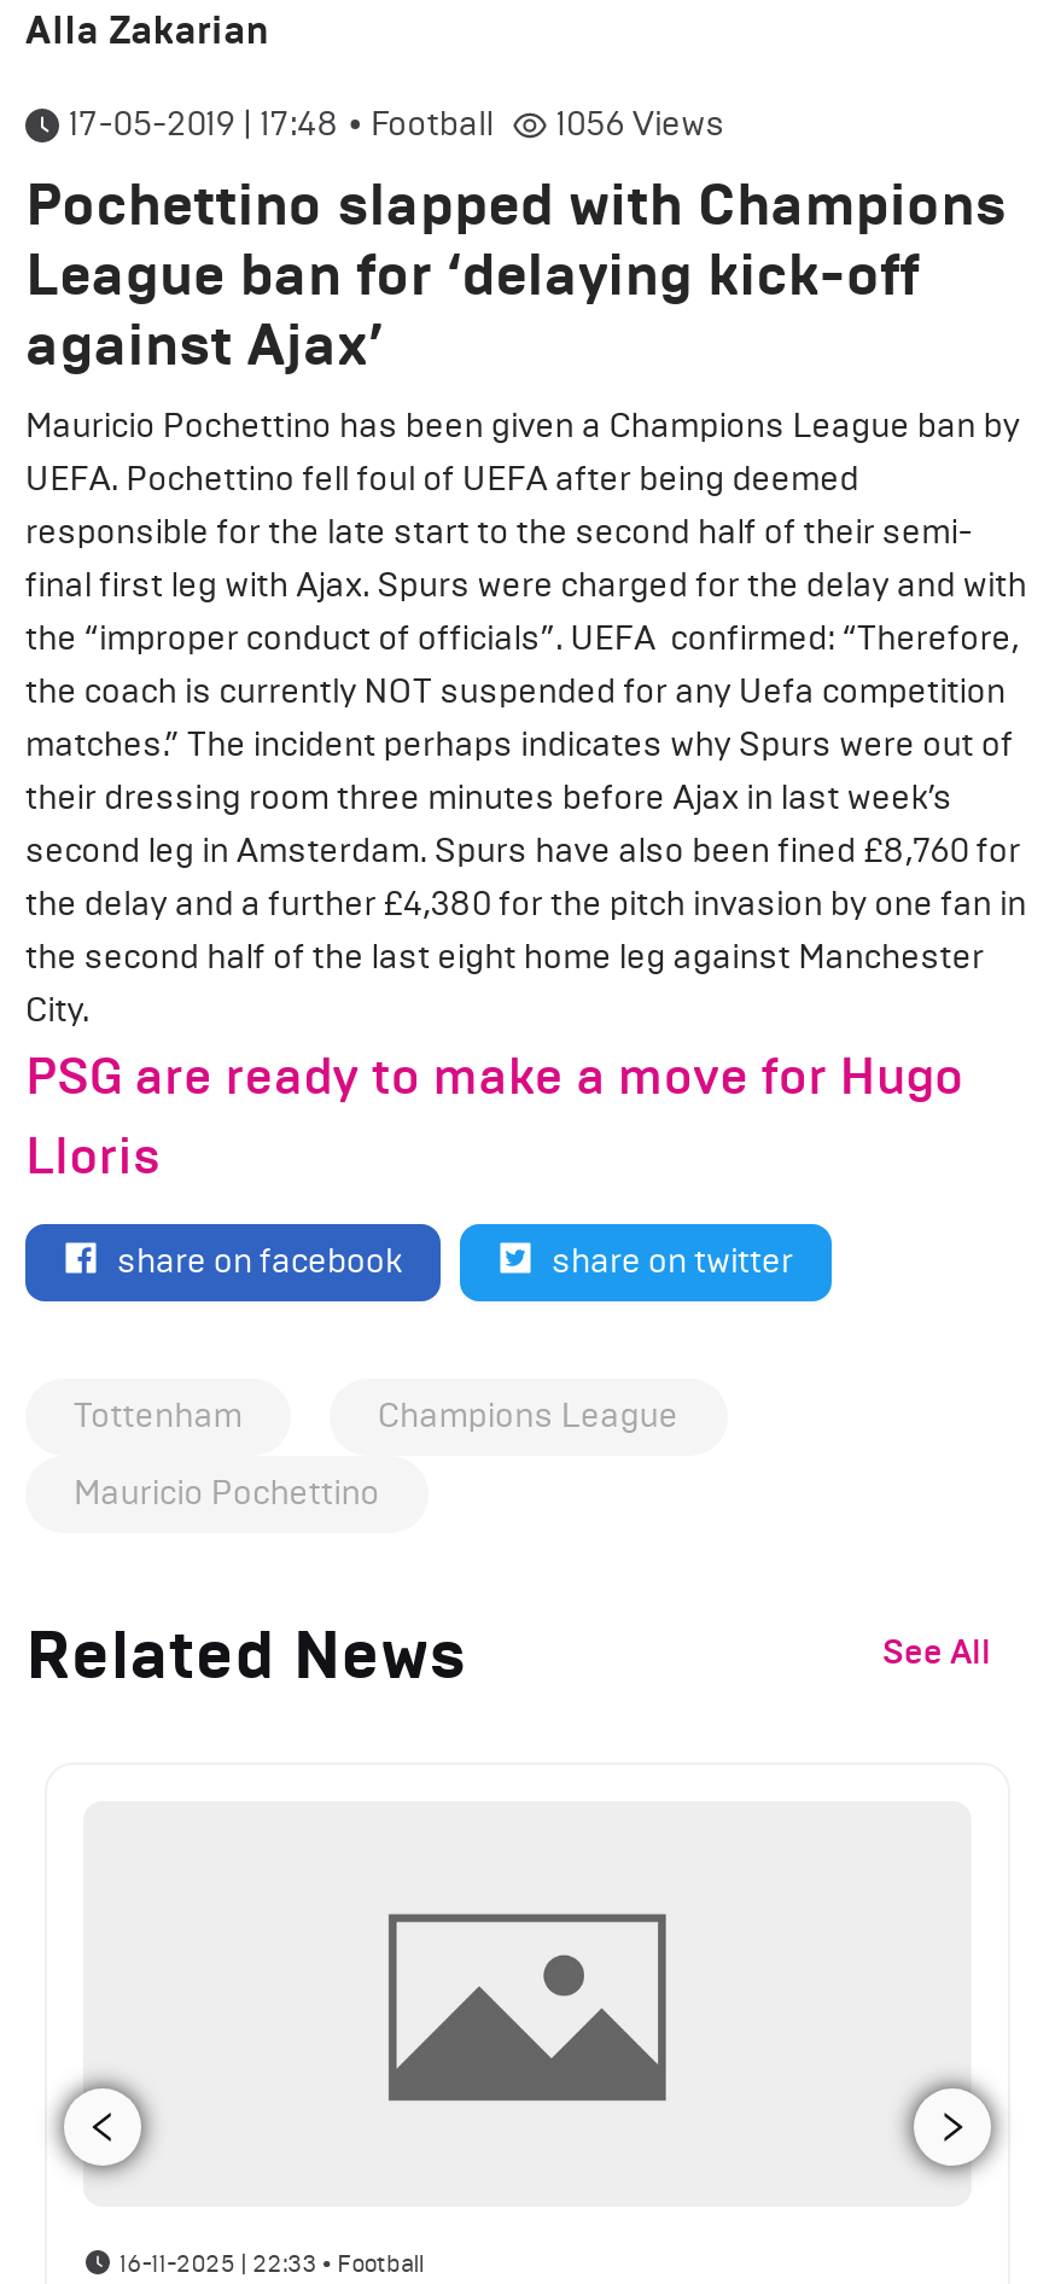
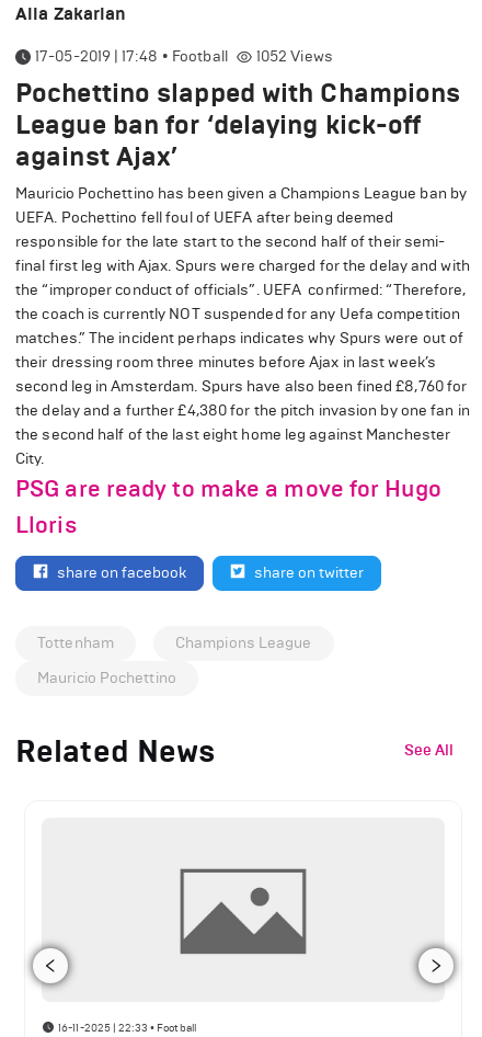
[556,104,725,145] 1056 Views -> [256,47,333,66] 1052 Views

